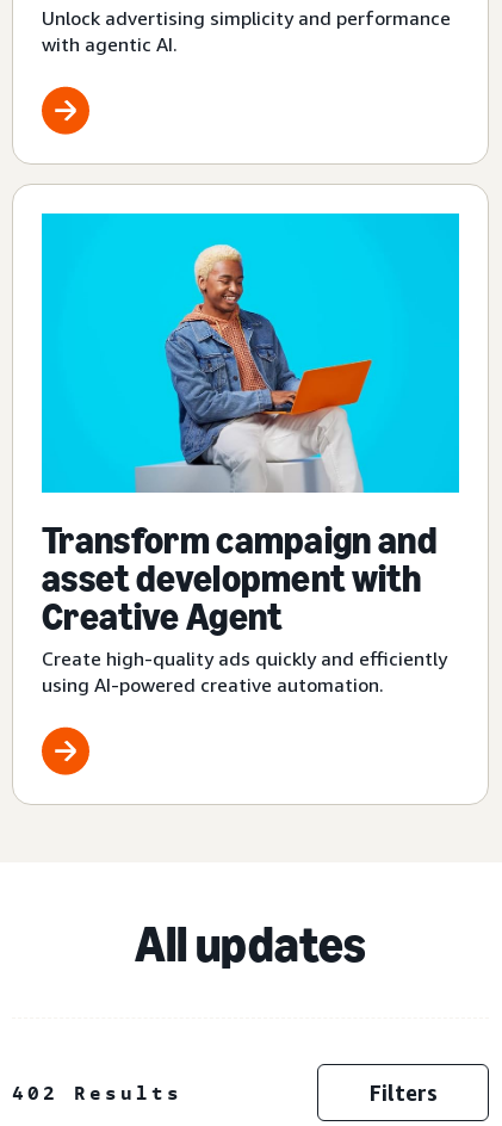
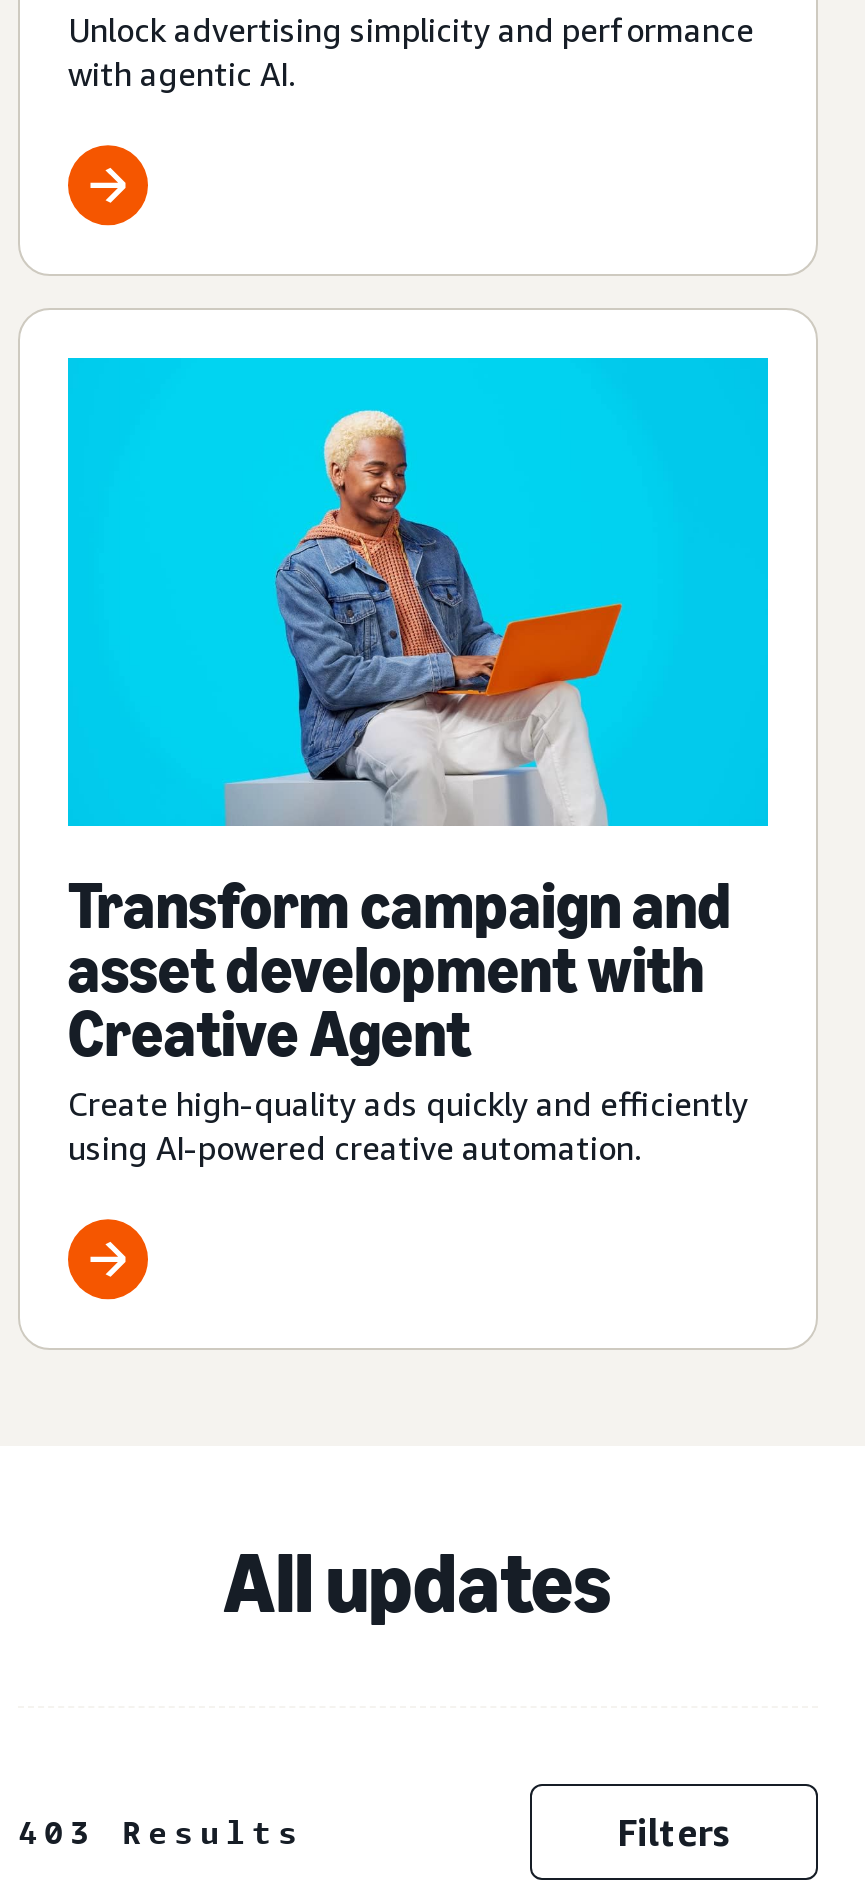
[12,1081,182,1105] 402 Results -> [18,1812,304,1852] 403 Results

